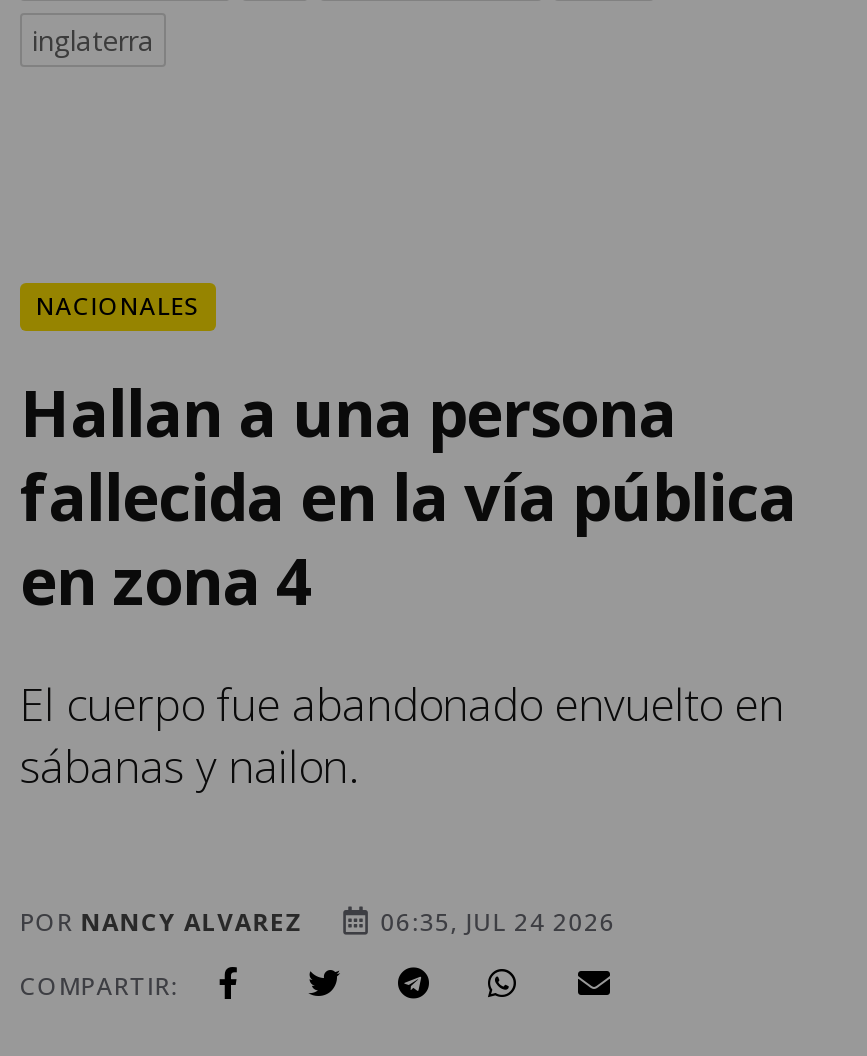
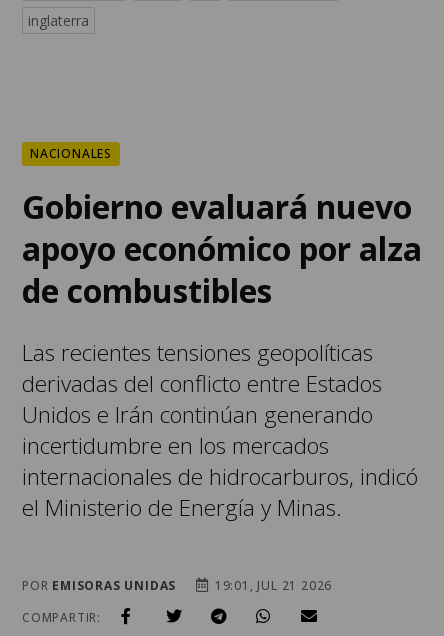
[20,369,796,623] Hallan a una persona | fallecida en la vía pública | en zona 4 -> [22,185,422,312] Gobierno evaluará nuevo | apoyo económico por alza | de combustibles
[20,673,784,797] El cuerpo fue abandonado envuelto en | sábanas y nailon. -> [22,337,418,523] Las recientes tensiones geopolíticas | derivadas del conflicto entre Estados | Unidos e Irán continúan generando | incertidumbre en los mercados | internacionales de hidrocarburos, indicó | el Ministerio de Energía y Minas.
[20,905,615,939] POR NANCY ALVAREZ | 06:35, JUL 24 2026 -> [22,577,332,594] POR EMISORAS UNIDAS | 19:01, JUL 21 2026

